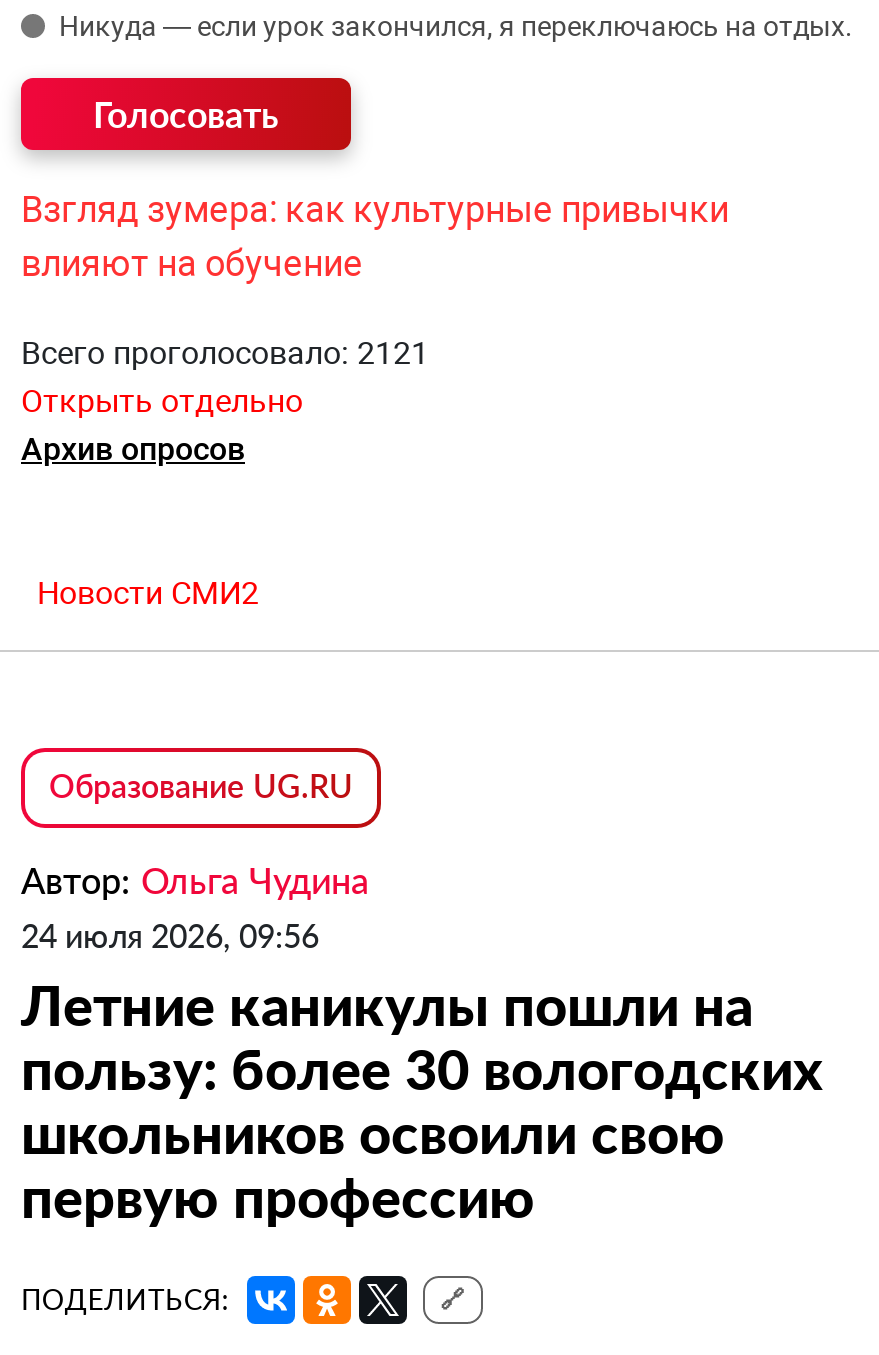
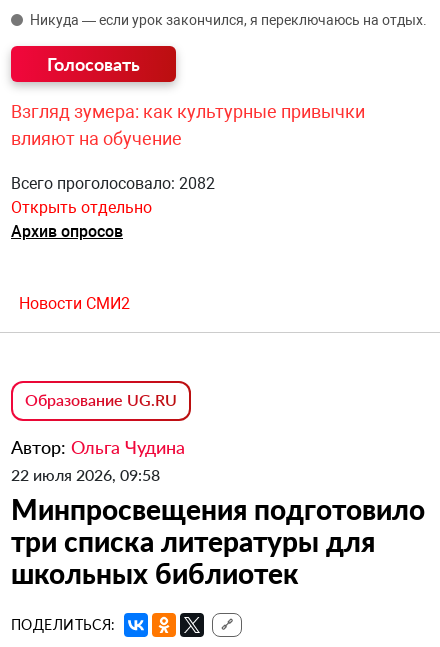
[21,333,429,371] Всего проголосовало: 2121 -> [11,174,215,193] Всего проголосовало: 2082
[21,915,823,1229] 24 июля 2026, 09:56 | Летние каникулы пошли на | пользу: более 30 вологодских | школьников освоили свою | первую профессию -> [11,465,425,590] 22 июля 2026, 09:58 | Минпросвещения подготовило | три списка литературы для | школьных библиотек

